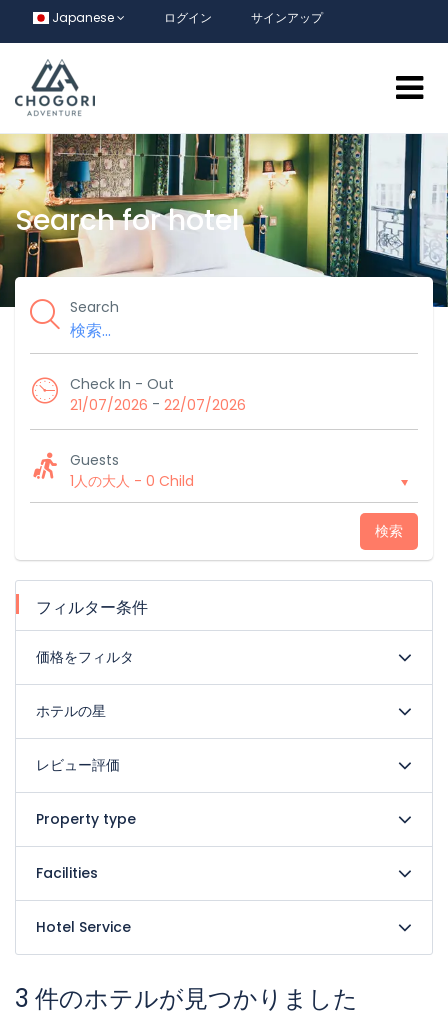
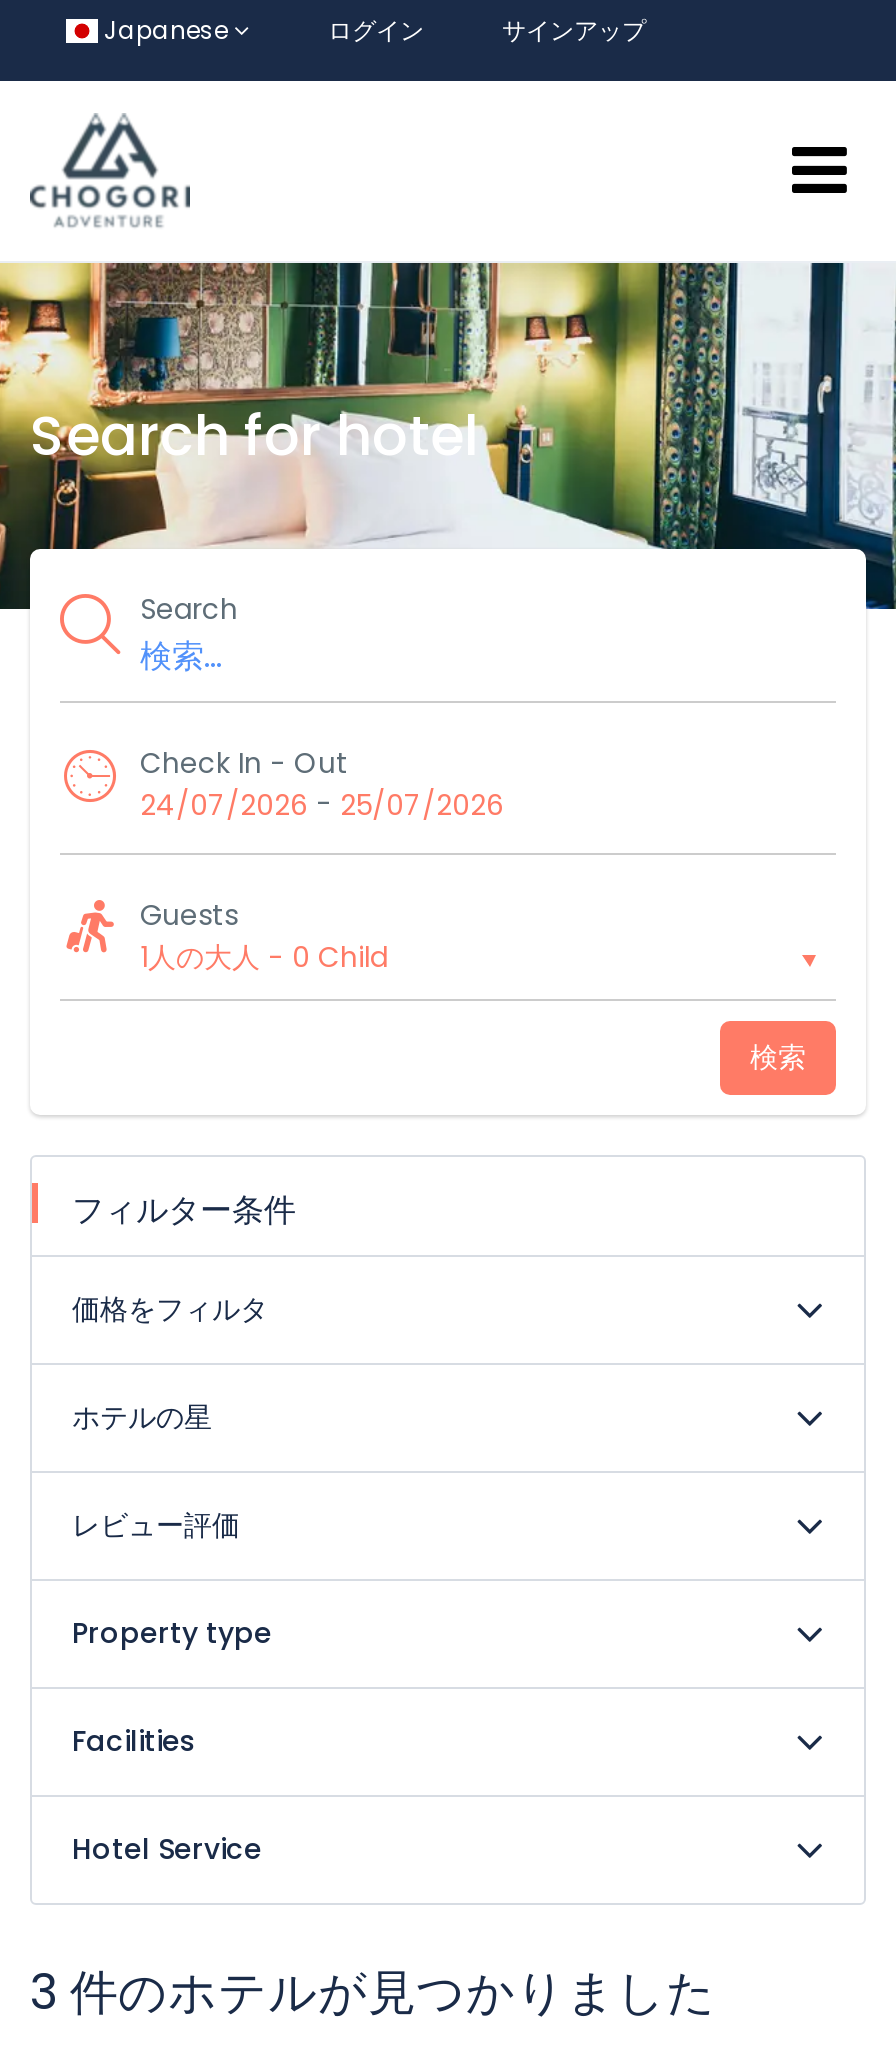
[70,394,246,415] 21/07/2026 - 22/07/2026 -> [140,783,504,825] 24/07/2026 - 25/07/2026

